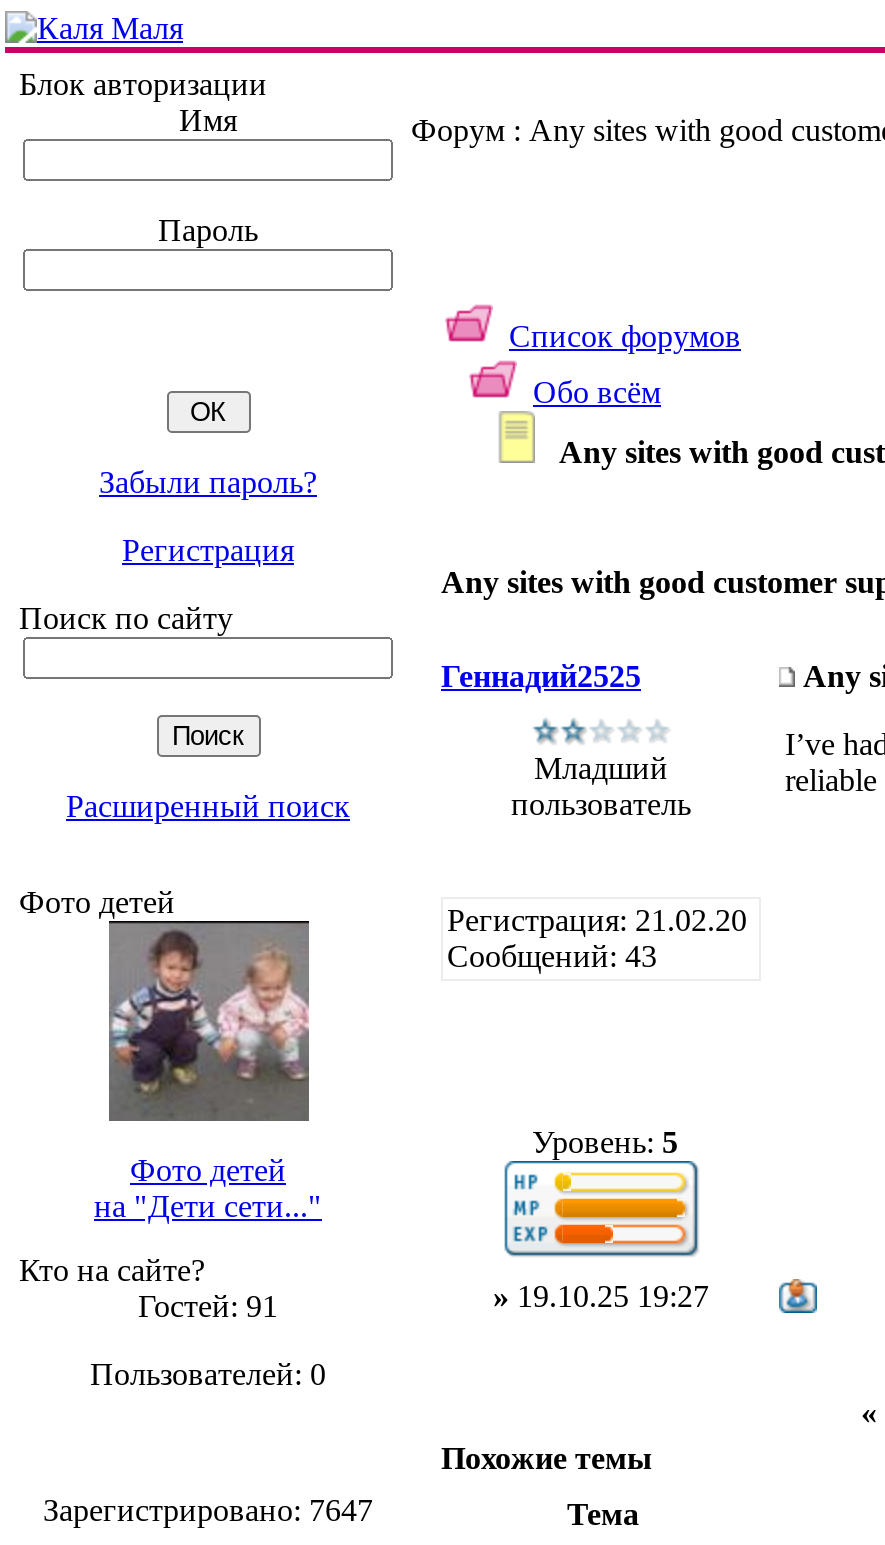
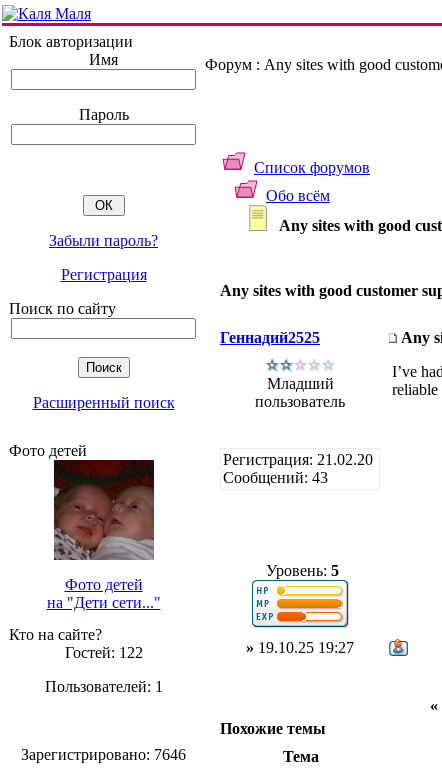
[107,921,311,1121] [image] -> [53,460,155,560] [image]
[138,1289,278,1323] Гостей: 91 -> [64,644,142,661] Гостей: 122
[90,1357,326,1391] Пользователей: 0 -> [44,678,162,695] Пользователей: 1
[43,1493,373,1527] Зарегистрировано: 7647 -> [21,746,186,763] Зарегистрировано: 7646

